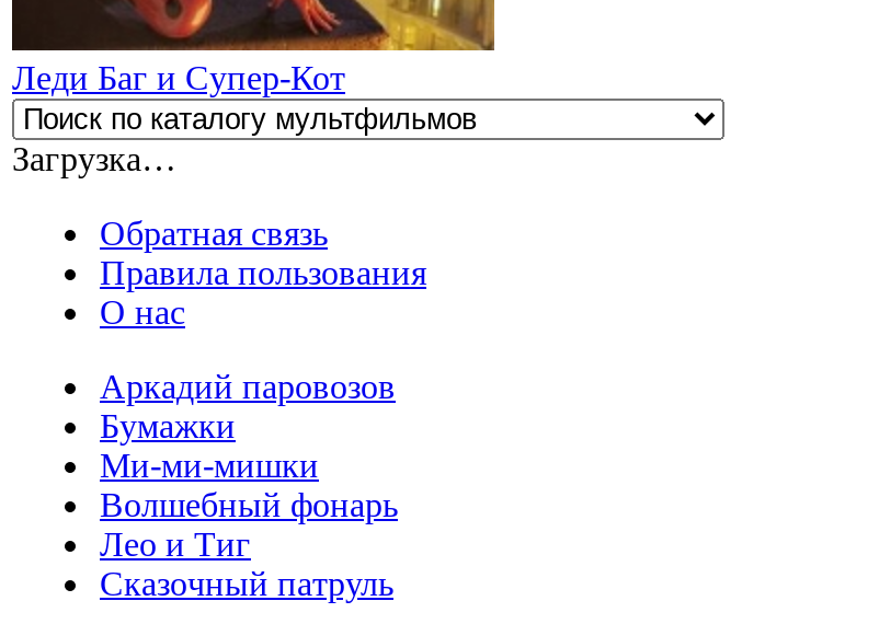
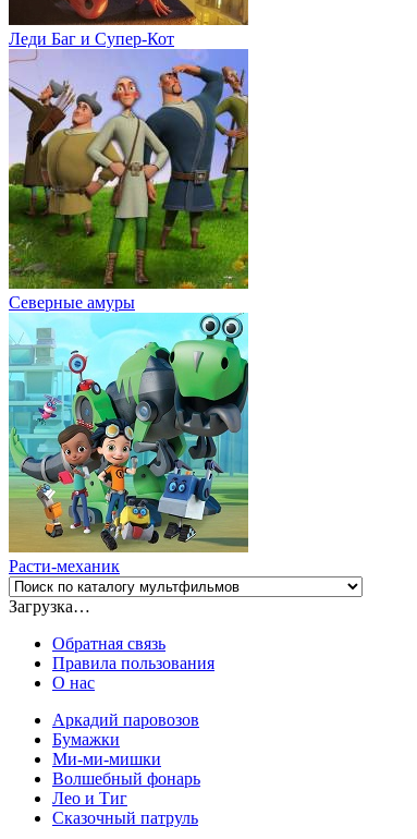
none -> [8,49,249,311] [image] | Северные амуры
none -> [8,312,249,575] [image] | Расти-механик

